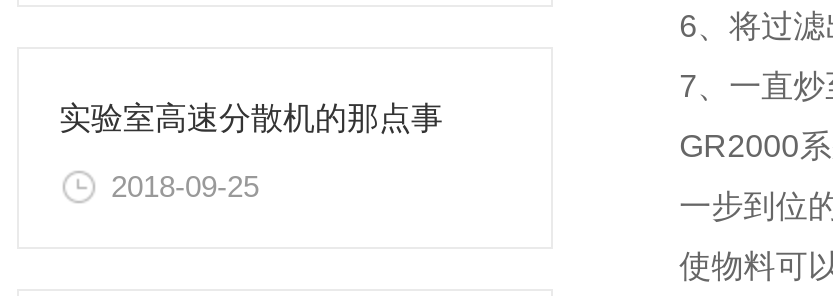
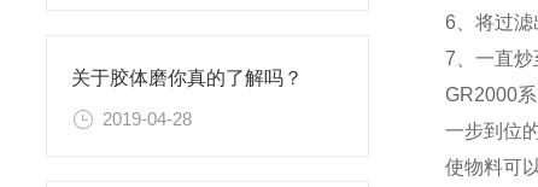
[59,101,443,135] 实验室高速分散机的那点事 -> [71,68,303,88] 关于胶体磨你真的了解吗？
[111,169,259,203] 2018-09-25 -> [103,109,192,129] 2019-04-28

